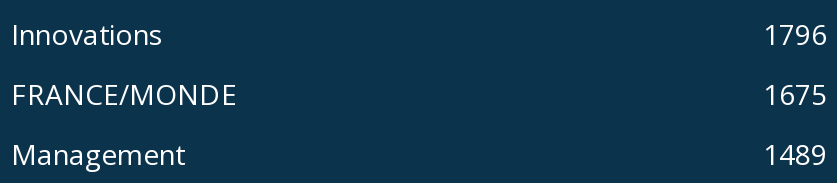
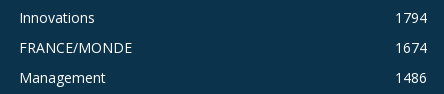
[763,16,827,54] 1796 -> [395,8,427,27] 1794
[763,76,827,114] 1675 -> [395,38,427,57] 1674
[763,136,827,174] 1489 -> [395,68,427,87] 1486

